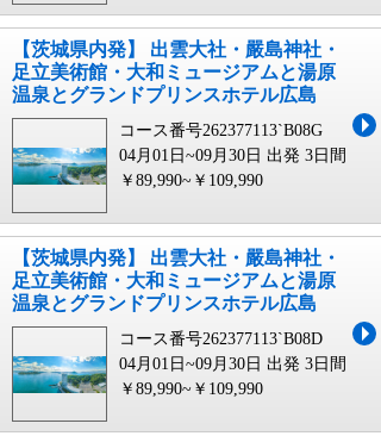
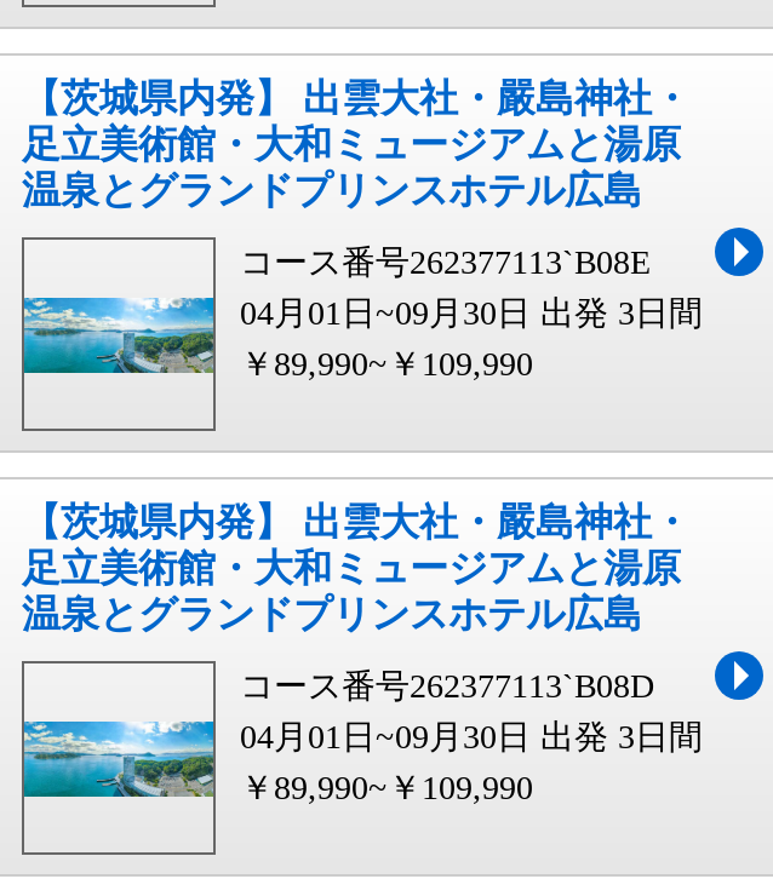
[119,121,323,139] コース番号262377113`B08G -> [240,243,652,280] コース番号262377113`B08E

